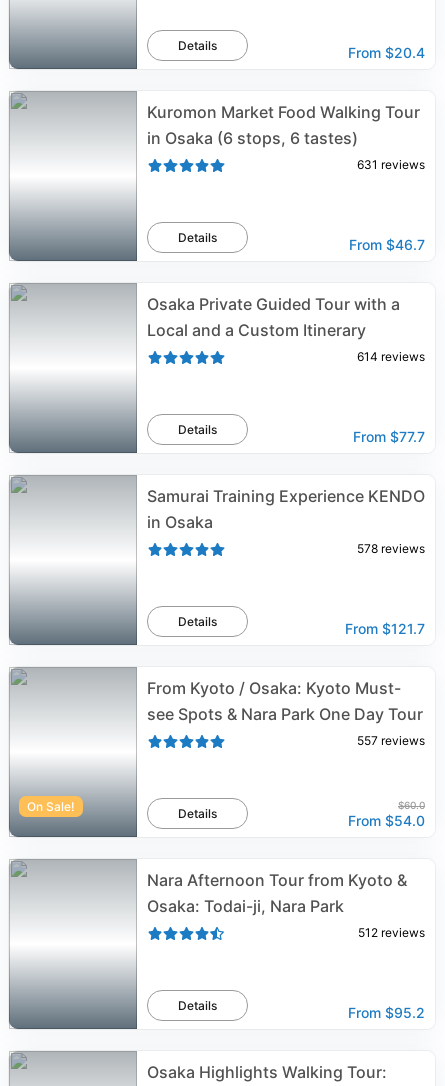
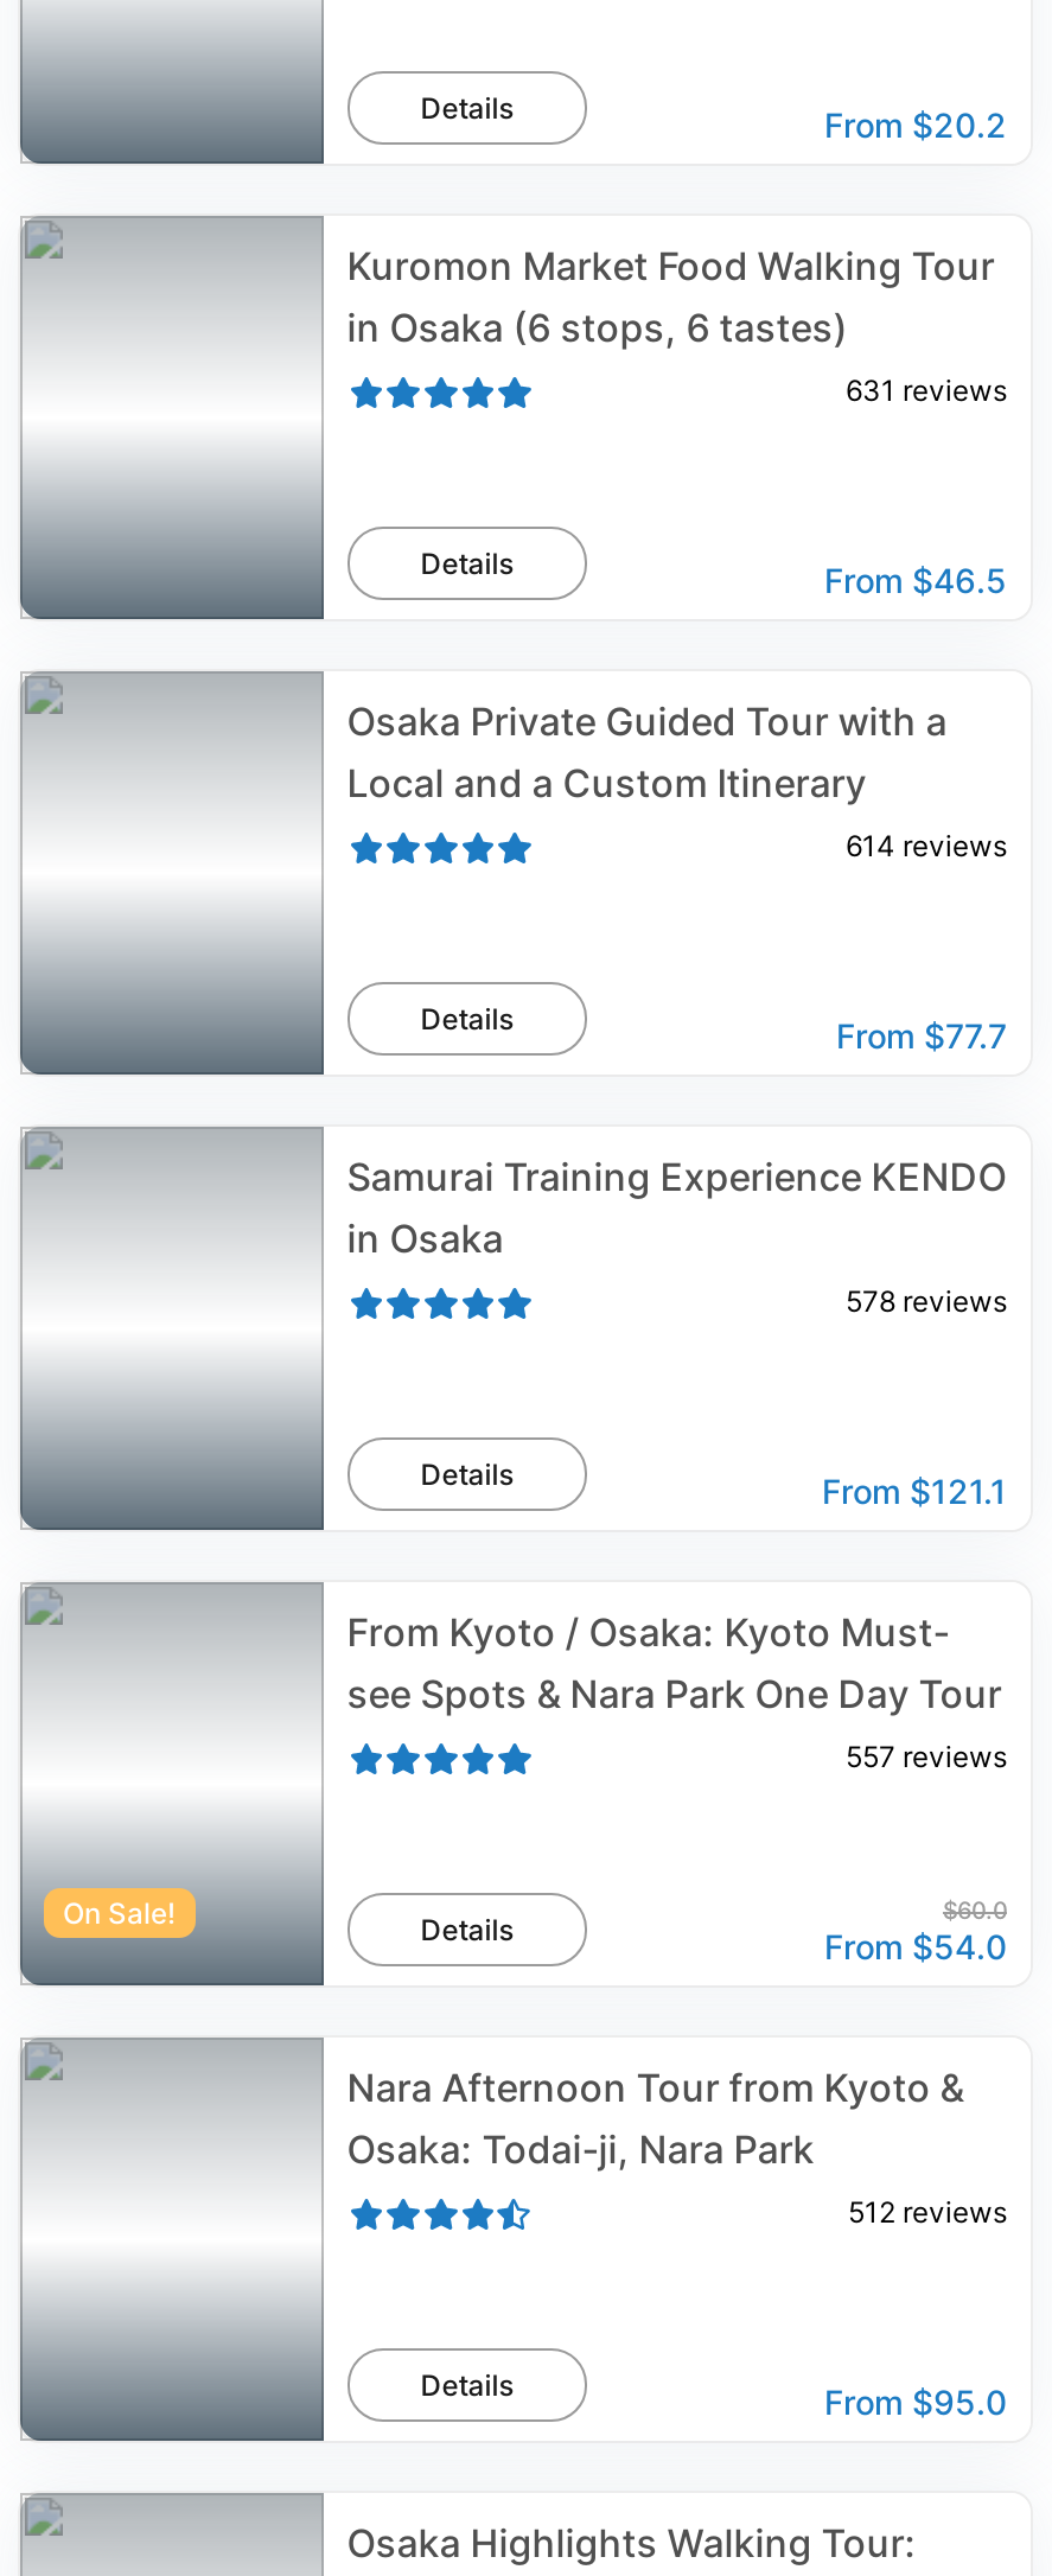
[348,44,425,61] From $20.4 -> [824,104,1007,145] From $20.2
[349,236,425,253] From $46.7 -> [824,560,1007,600] From $46.5
[345,620,425,637] From $121.7 -> [822,1471,1007,1511] From $121.1
[348,1004,425,1021] From $95.2 -> [824,2381,1007,2422] From $95.0

